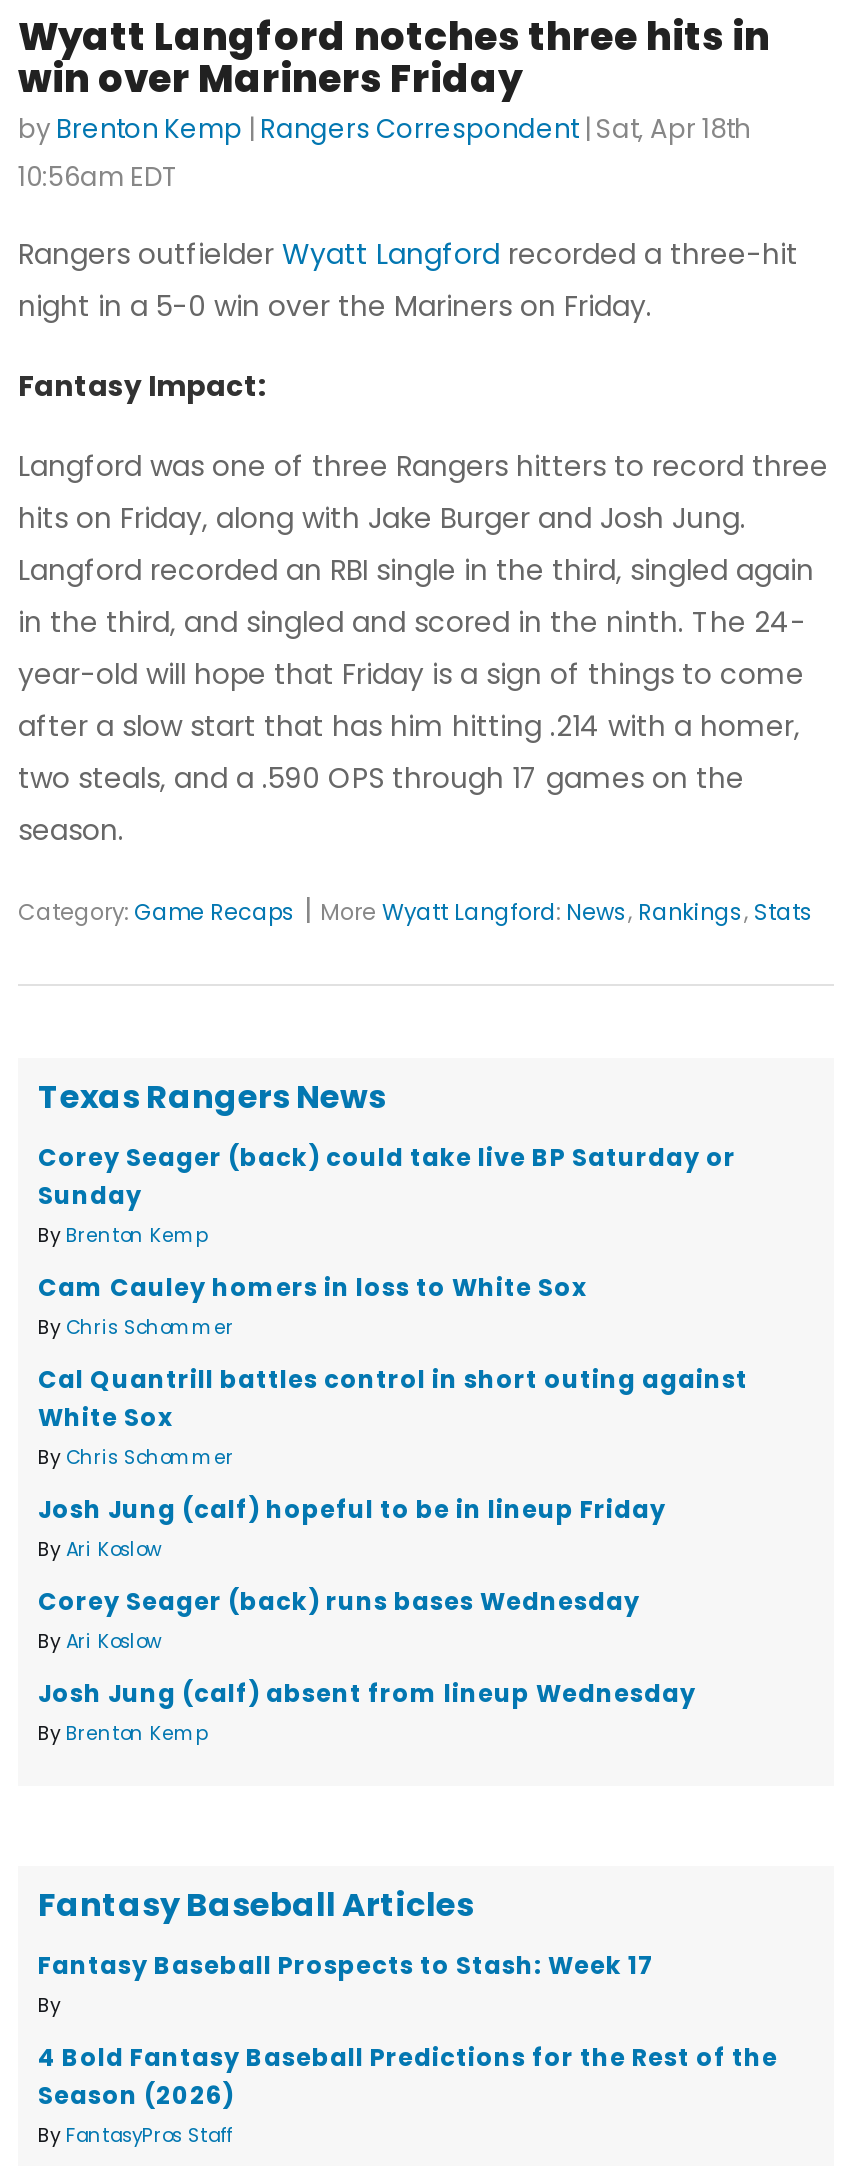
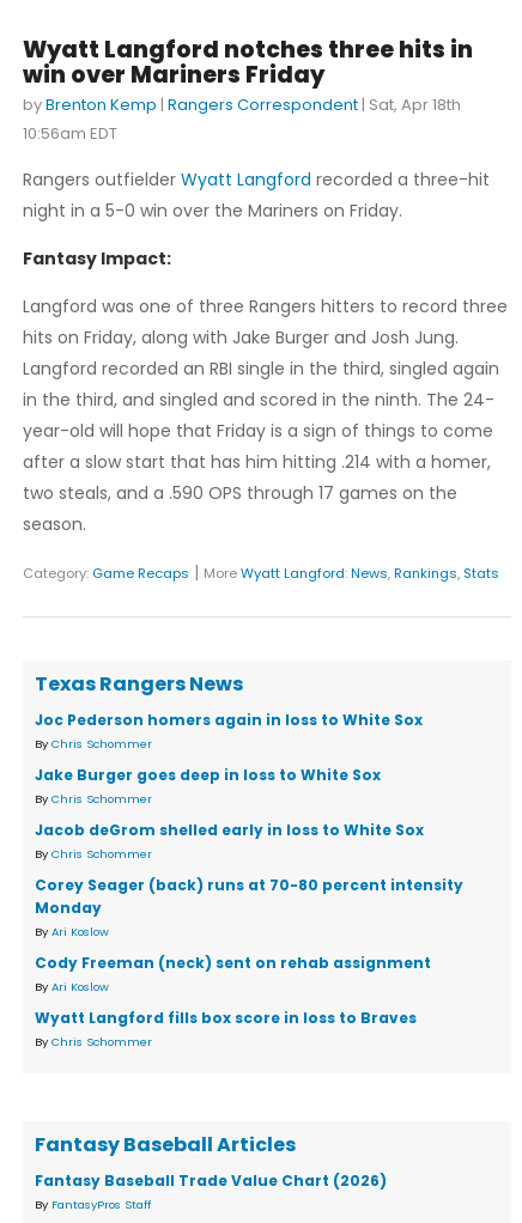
[38,1141,736,1305] Corey Seager (back) could take live BP Saturday or | Sunday | By Brenton Kemp | Cam Cauley homers in loss to White Sox -> [35,710,423,730] Joc Pederson homers again in loss to White Sox
[38,1363,748,1435] Cal Quantrill battles control in short outing against | White Sox -> [35,765,381,785] Jake Burger goes deep in loss to White Sox
[38,1493,666,1527] Josh Jung (calf) hopeful to be in lineup Friday -> [35,820,463,918] Jacob deGrom shelled early in loss to White Sox | By Chris Schommer | Corey Seager (back) runs at 70-80 percent intensity | Monday
[38,1585,640,1619] Corey Seager (back) runs bases Wednesday -> [35,953,431,973] Cody Freeman (neck) sent on rehab assignment
[38,1677,696,1747] Josh Jung (calf) absent from lineup Wednesday | By Brenton Kemp -> [35,1008,417,1050] Wyatt Langford fills box score in loss to Braves | By Chris Schommer
[38,1949,778,2113] Fantasy Baseball Prospects to Stash: Week 17 | By | 4 Bold Fantasy Baseball Predictions for the Rest of the | Season (2026) -> [35,1171,387,1191] Fantasy Baseball Trade Value Chart (2026)

